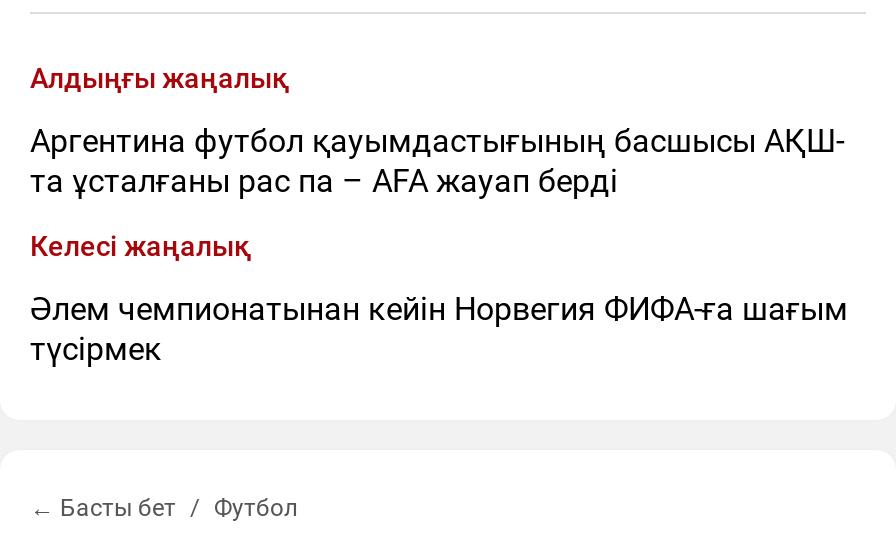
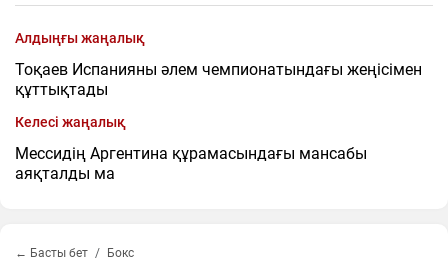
[30,122,844,200] Аргентина футбол қауымдастығының басшысы АҚШ- | та ұсталғаны рас па – AFA жауап берді -> [15,60,422,99] Тоқаев Испанияны әлем чемпионатындағы жеңісімен | құттықтады
[30,290,848,368] Әлем чемпионатынан кейін Норвегия ФИФА-ға шағым | түсірмек -> [15,144,367,183] Мессидің Аргентина құрамасындағы мансабы | аяқталды ма
[214,494,298,522] Футбол -> [107,246,134,260] Бокс

